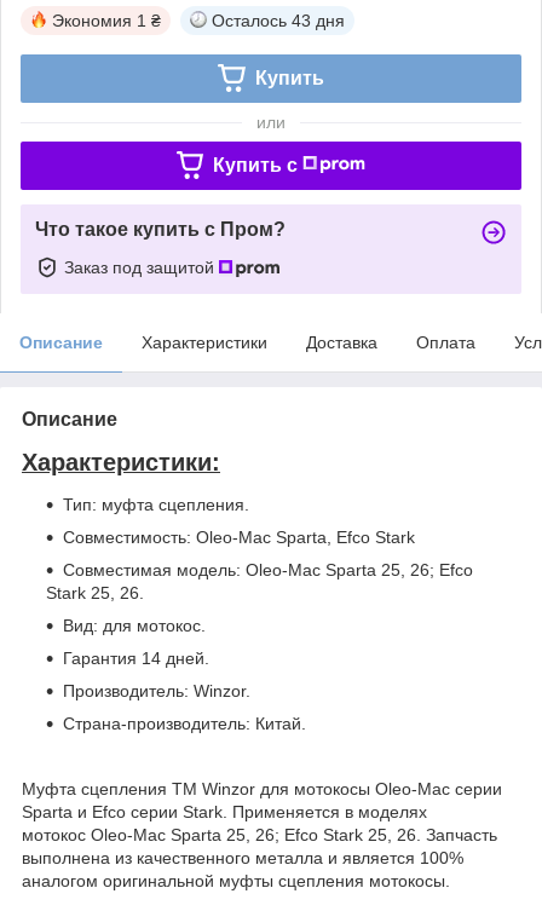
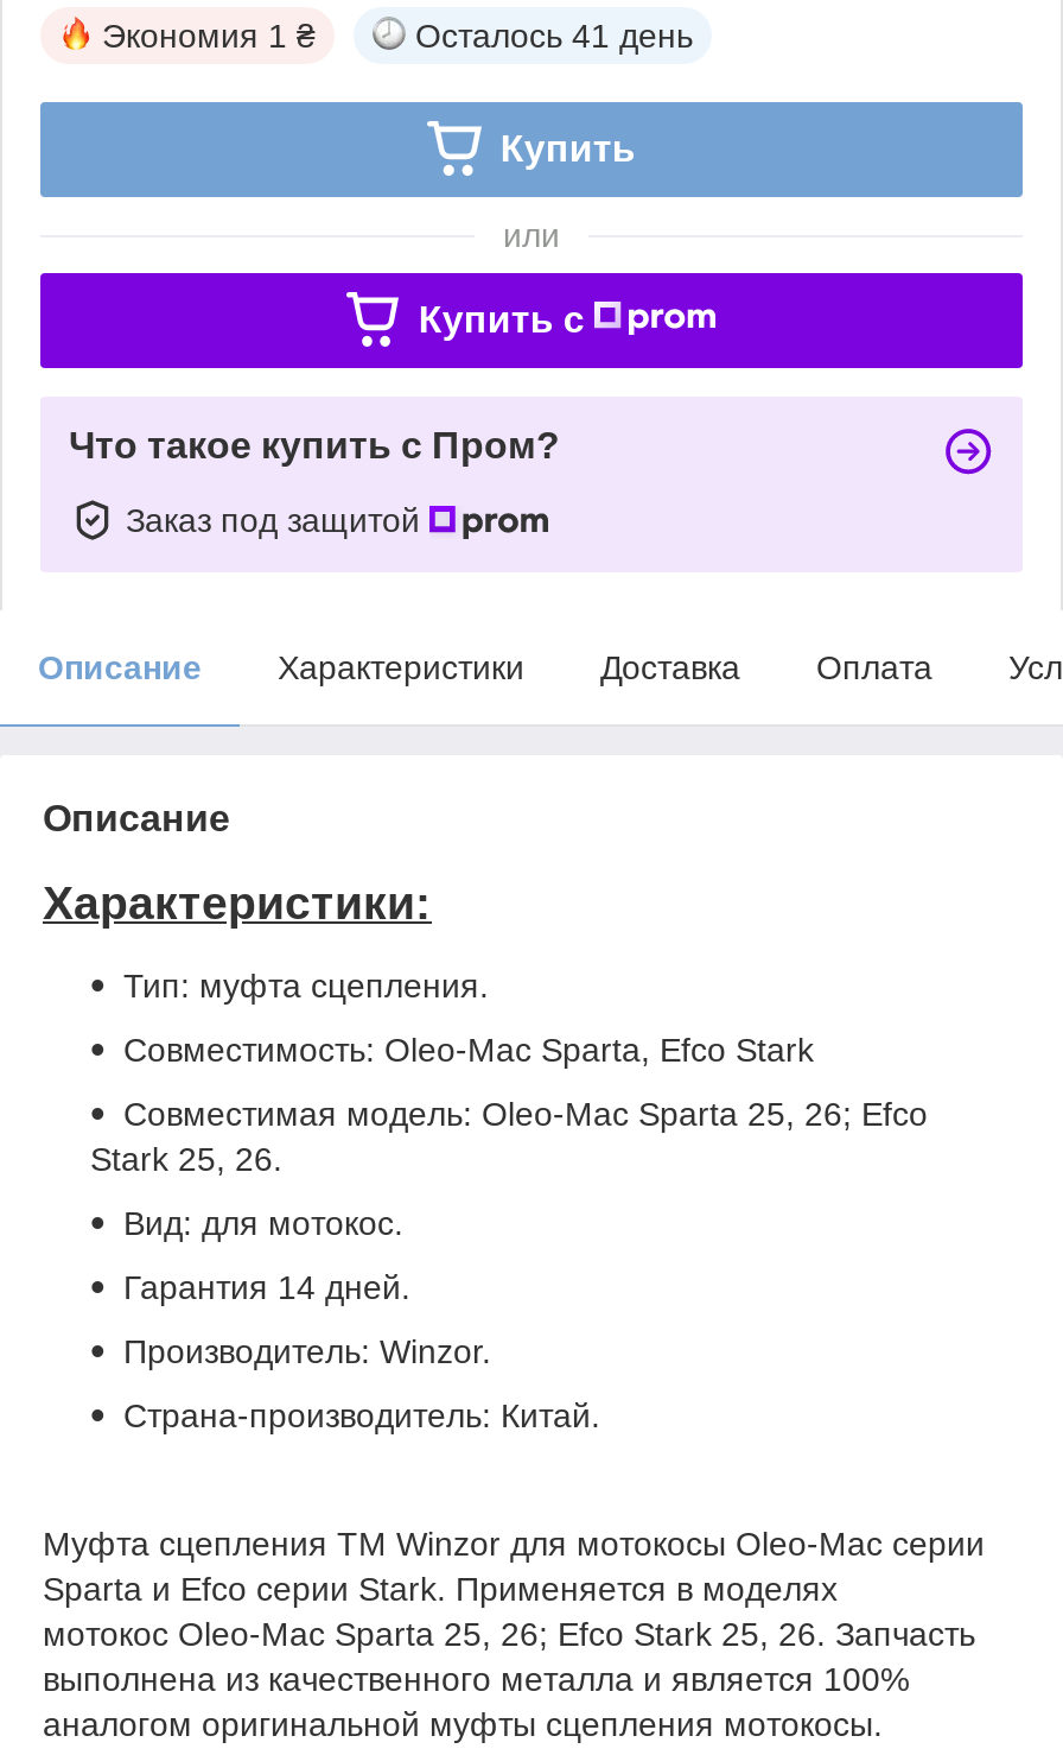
[212,11,345,30] Осталось 43 дня -> [415,16,693,54] Осталось 41 день

